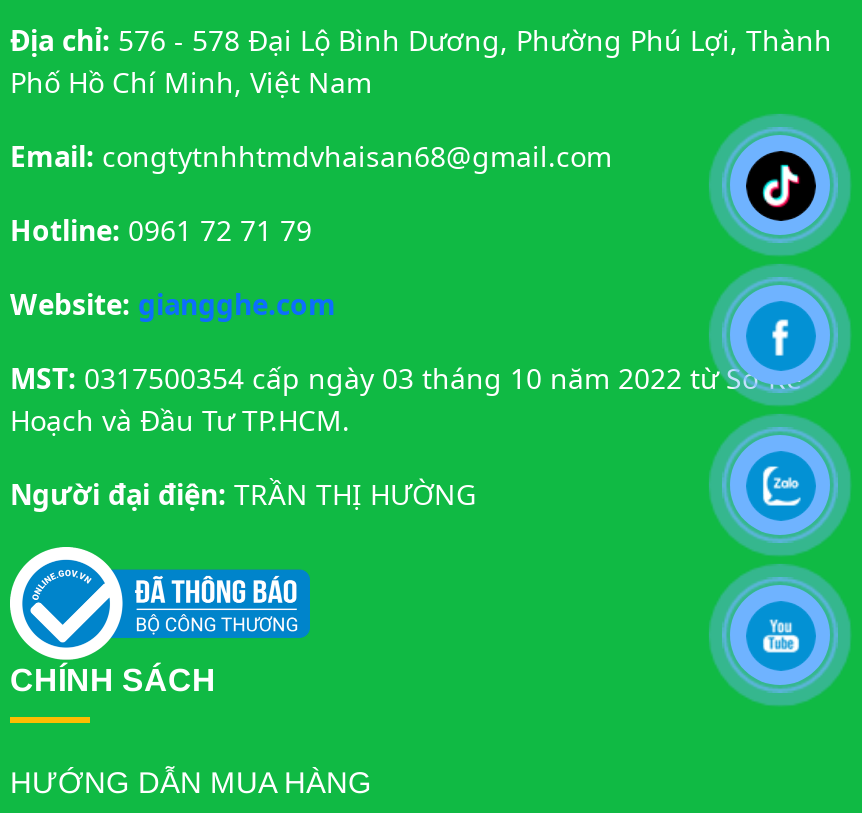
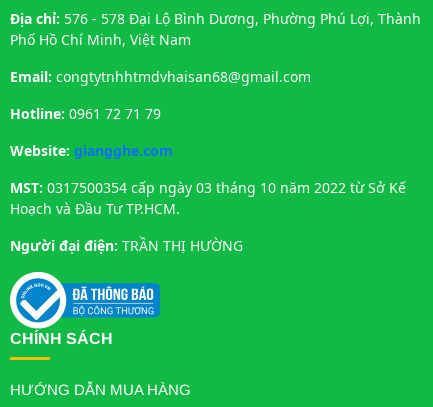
[708,113,852,707] [image] -> none

